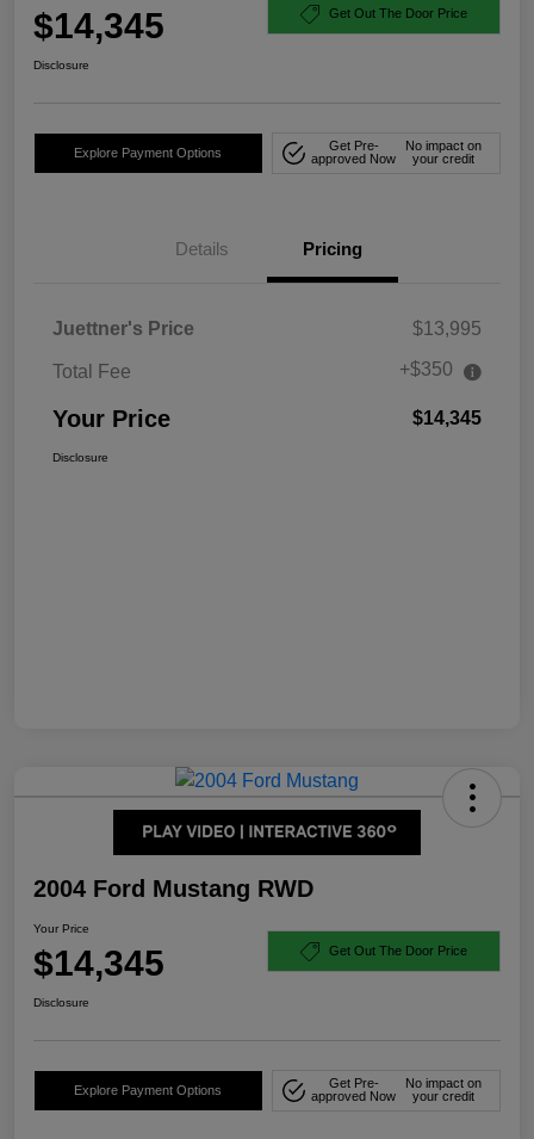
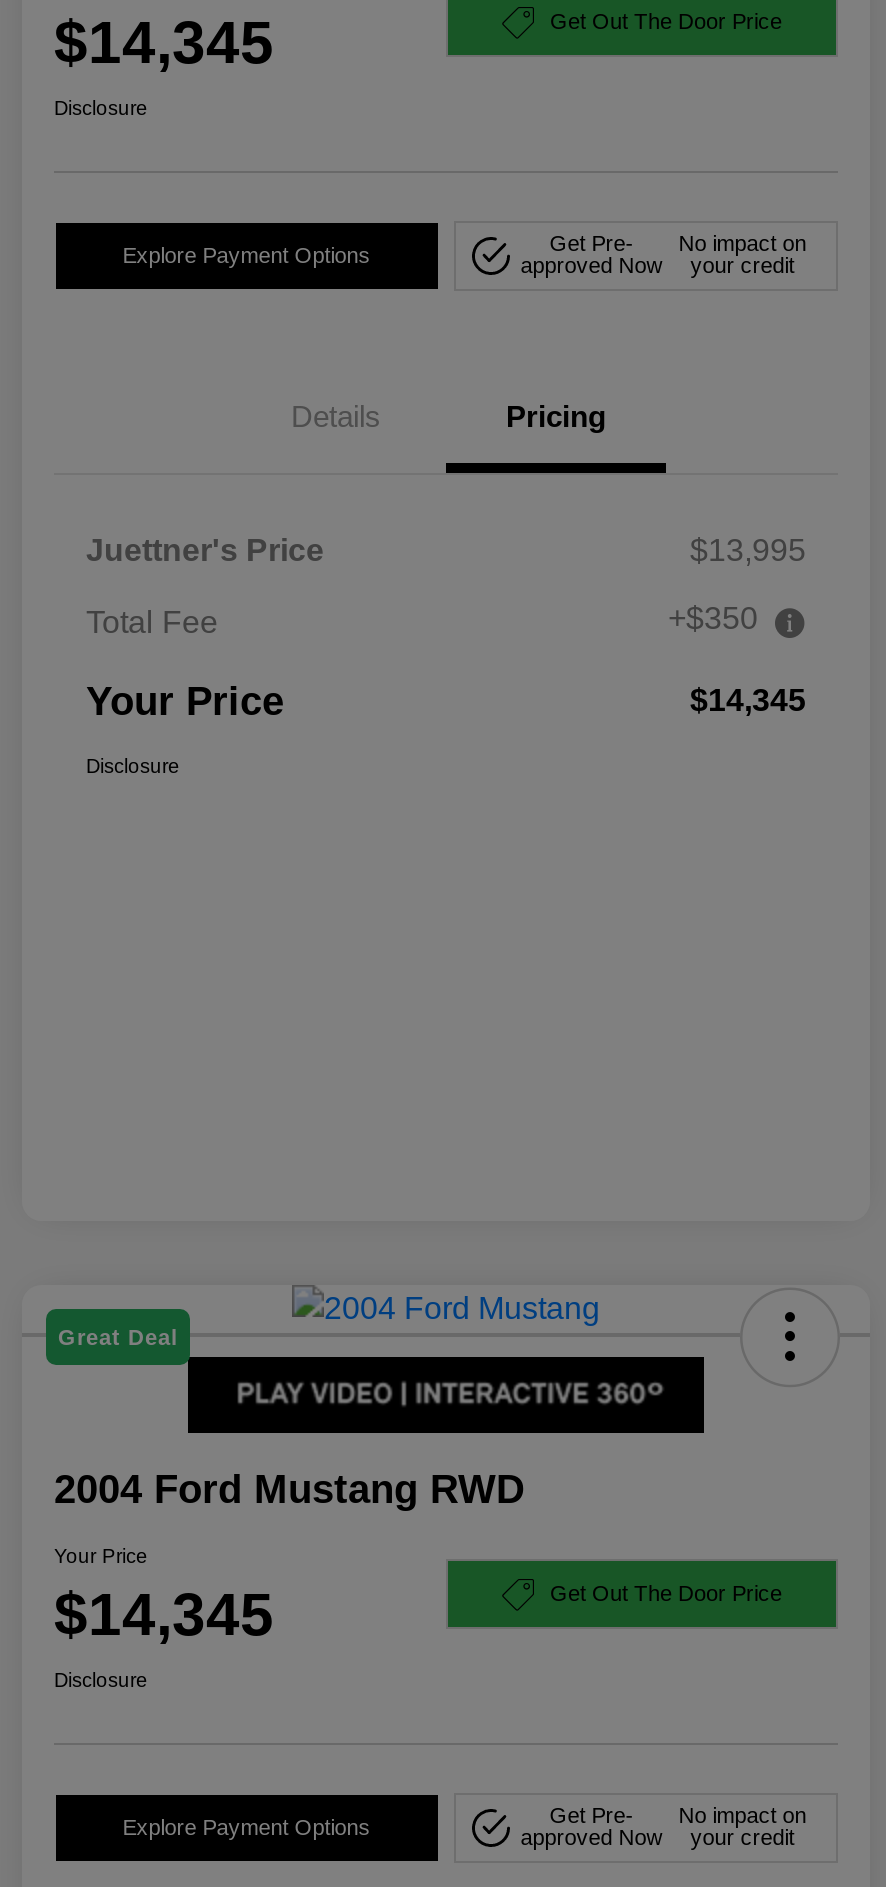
none -> [58,1325,178,1349] Great Deal

